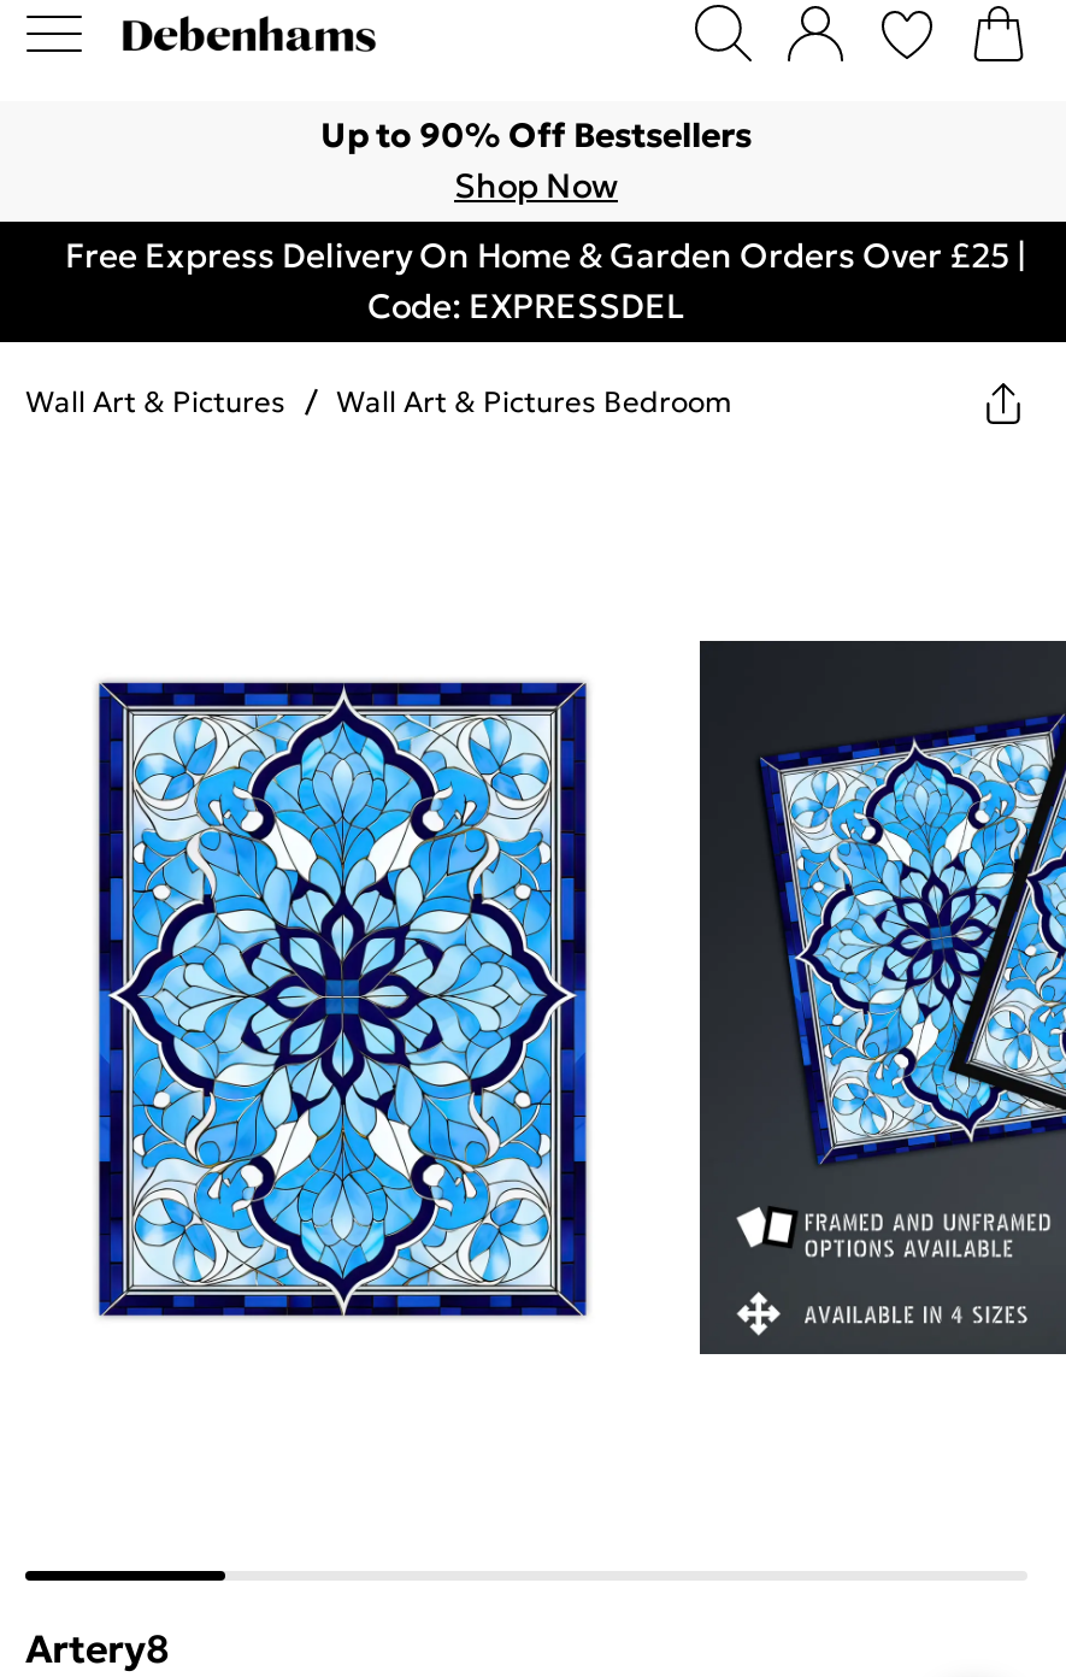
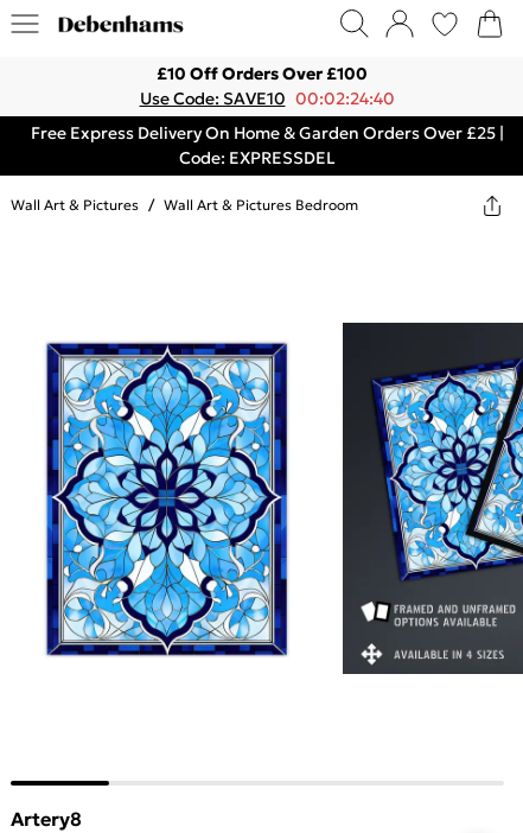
[320,113,752,207] Up to 90% Off Bestsellers | Shop Now -> [139,63,394,109] £10 Off Orders Over £100 | Use Code: SAVE10 00:02:24:40

